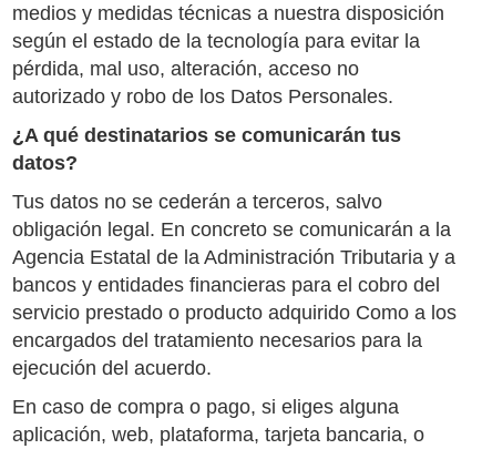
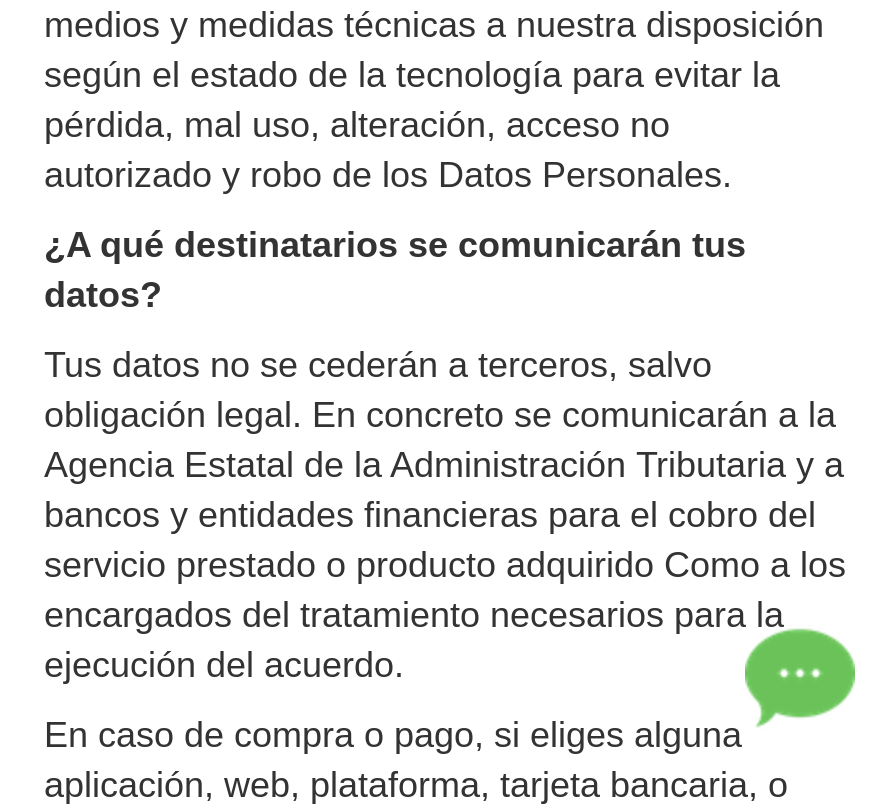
none -> [743,626,857,728] [image]

